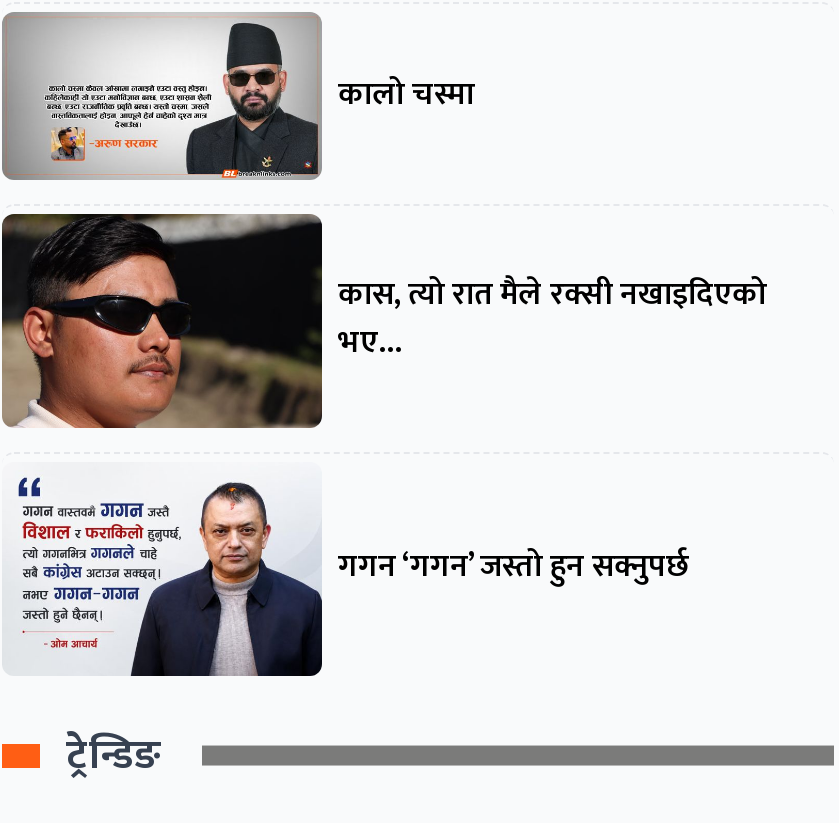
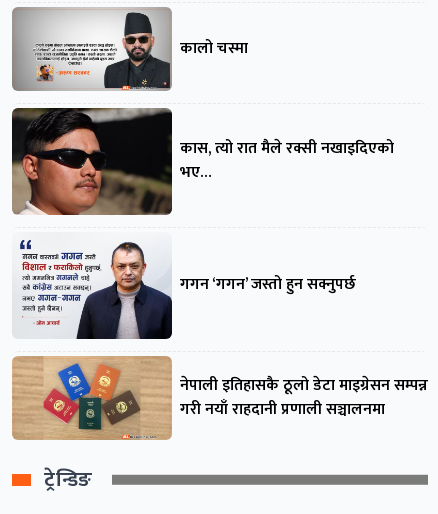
none -> [11,355,428,441] [image] | नेपाली इतिहासकै ठूलो डेटा माइग्रेसन सम्पन्न | गरी नयाँ राहदानी प्रणाली सञ्चालनमा

